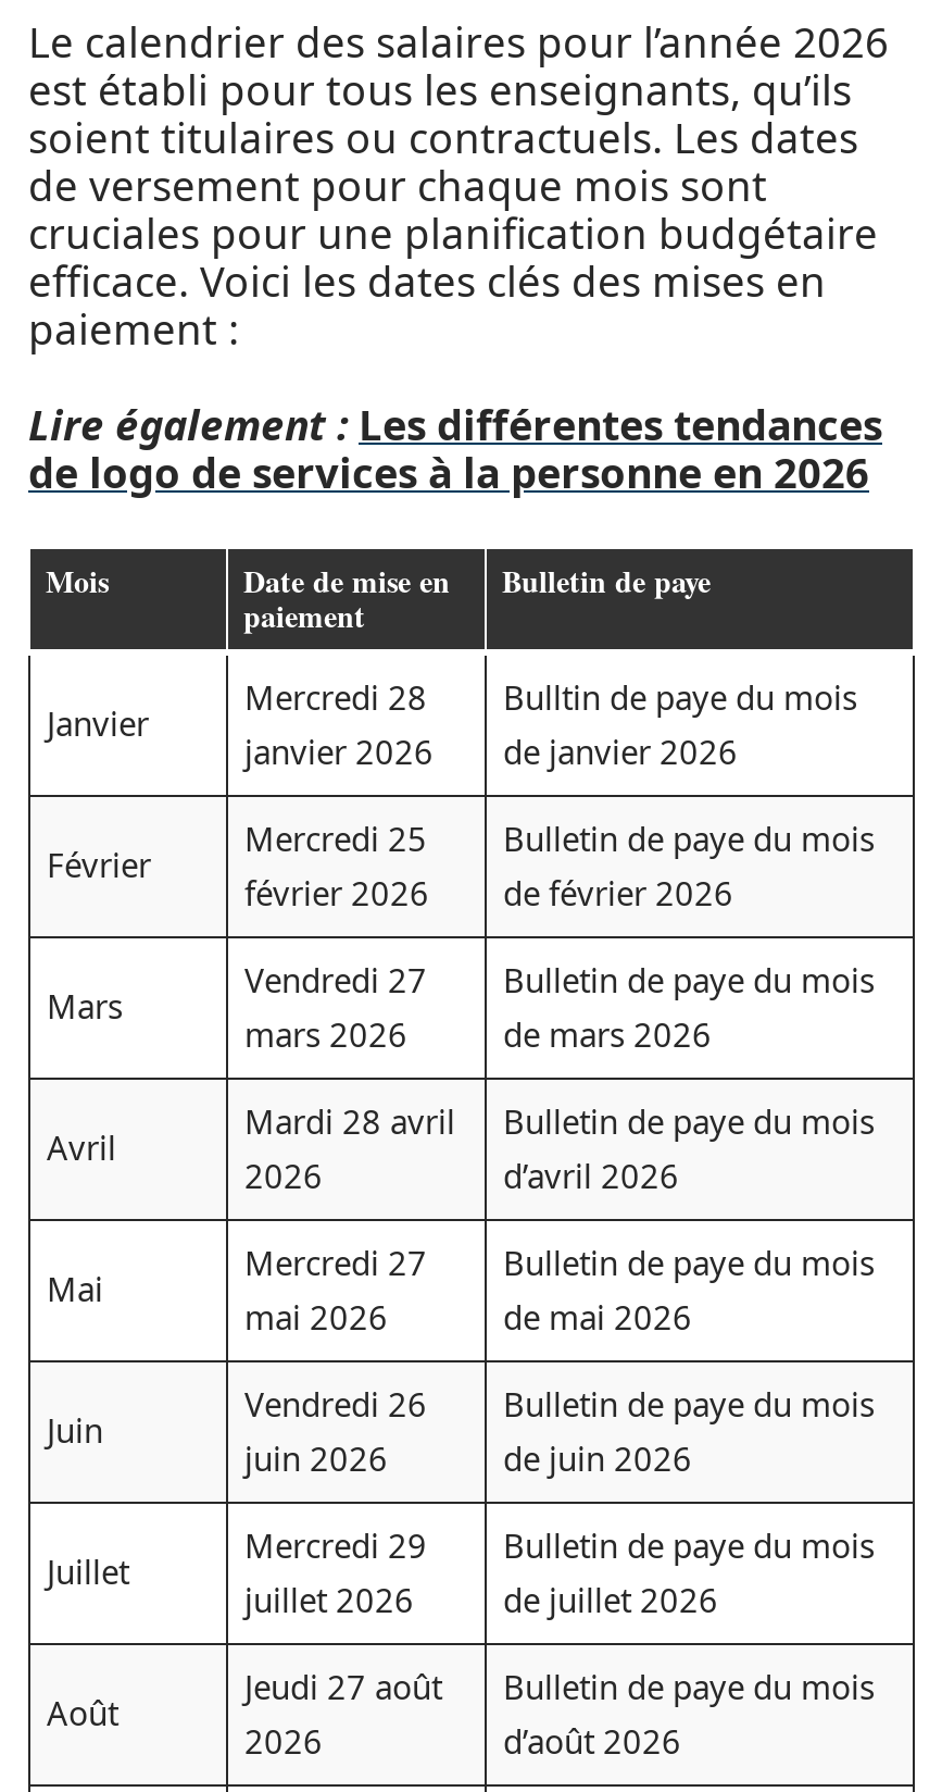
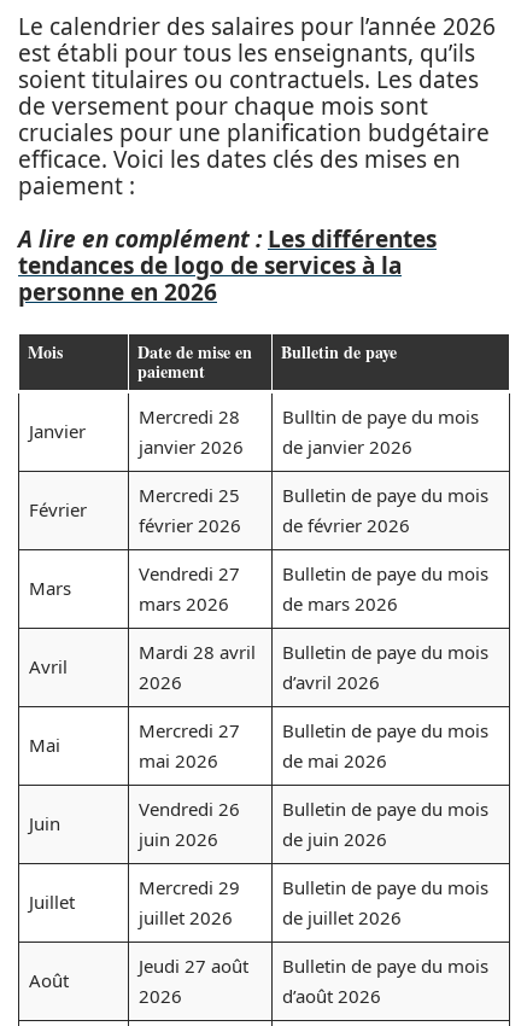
[28,397,882,501] Lire également : Les différentes tendances | de logo de services à la personne en 2026 -> [18,223,437,308] A lire en complément : Les différentes | tendances de logo de services à la | personne en 2026

